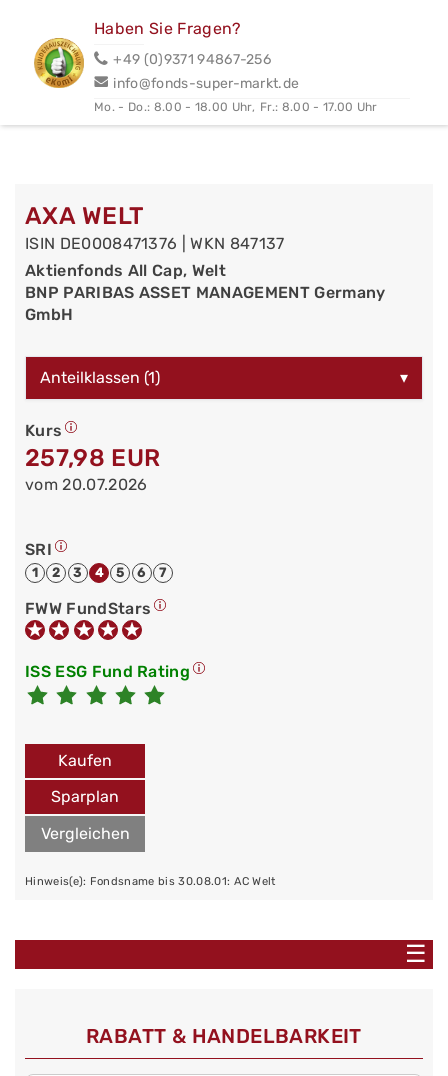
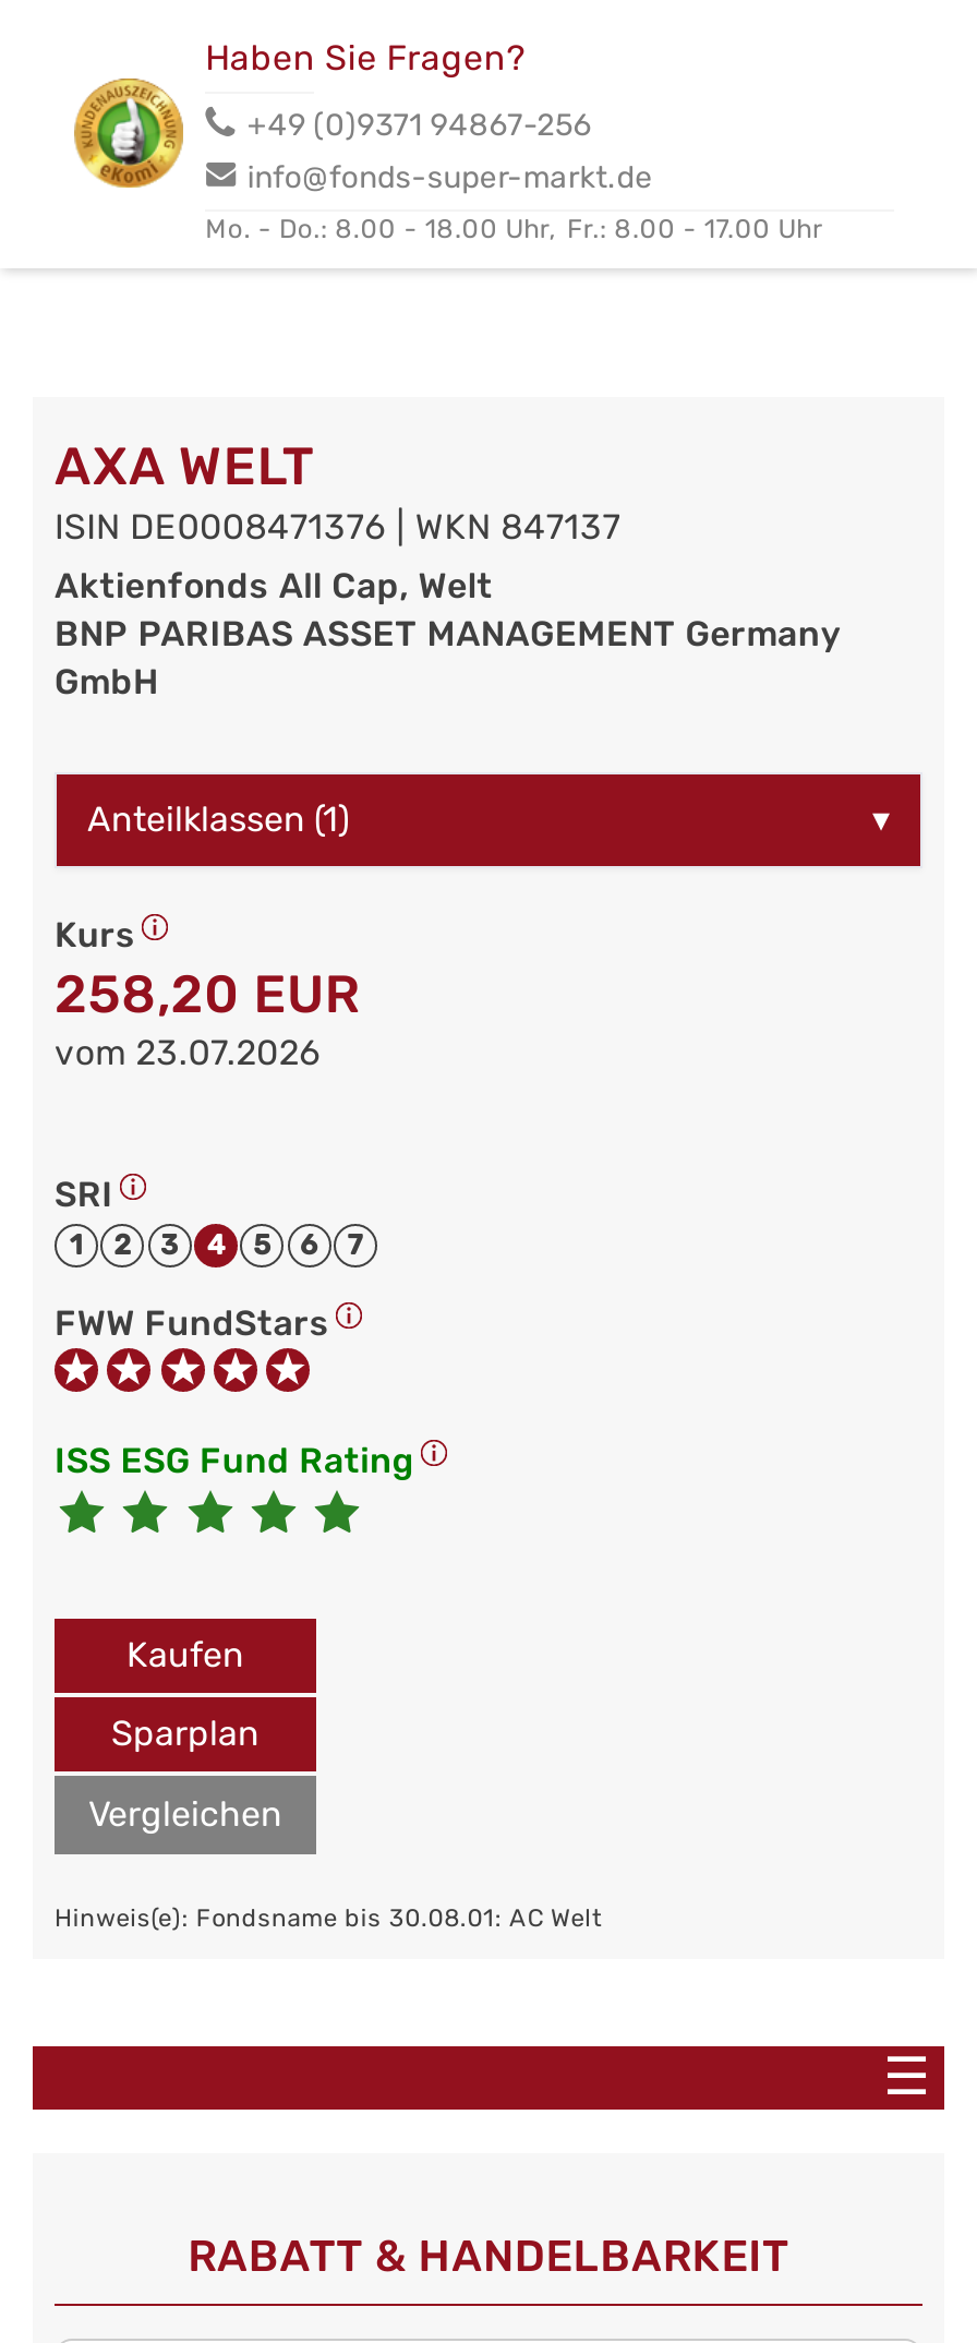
[25,444,160,472] 257,98 EUR -> [55,964,360,1025] 258,20 EUR
[25,475,147,494] vom 20.07.2026 -> [55,1032,322,1073] vom 23.07.2026

